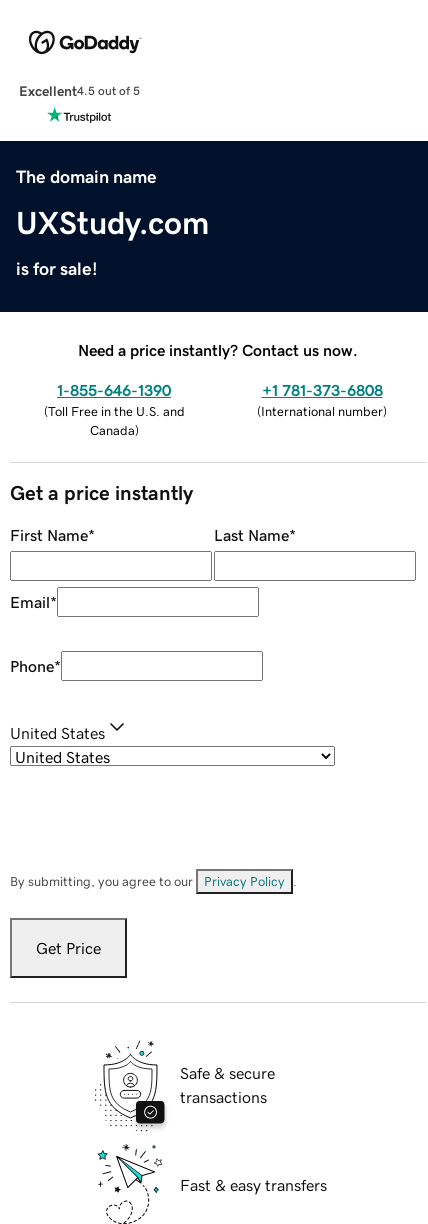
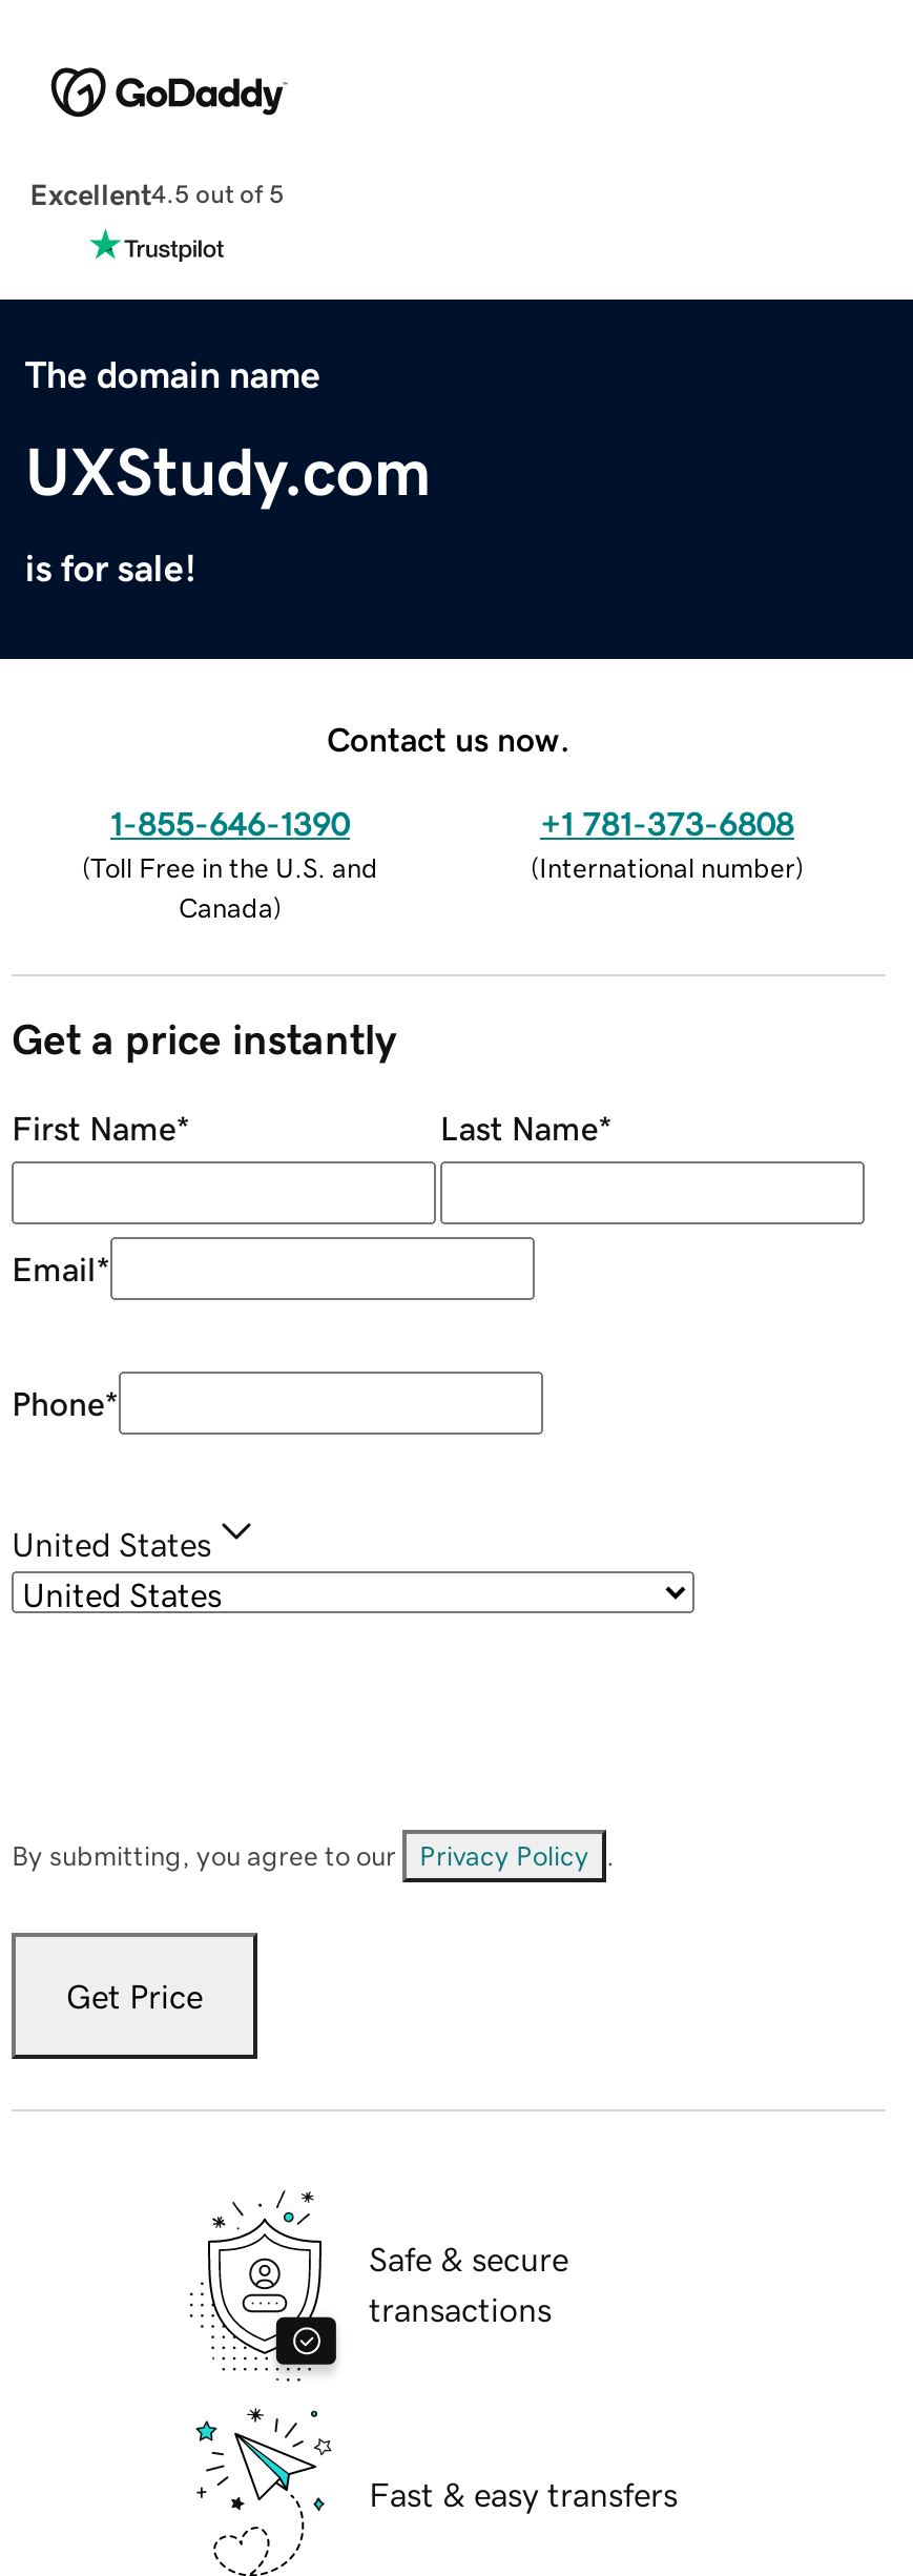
[78,342,358,358] Need a price instantly? Contact us now. -> [327,721,570,755] Contact us now.

